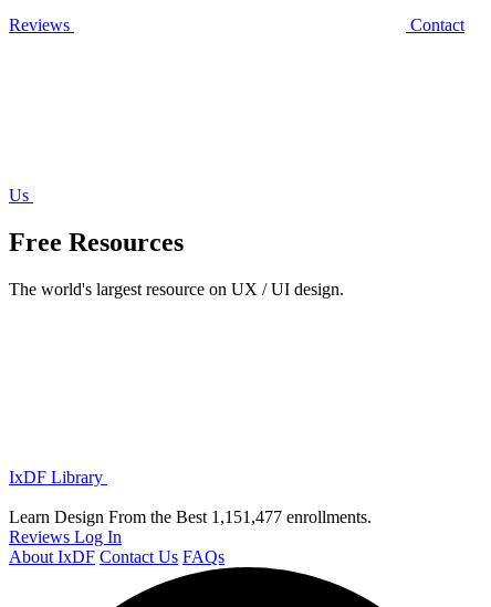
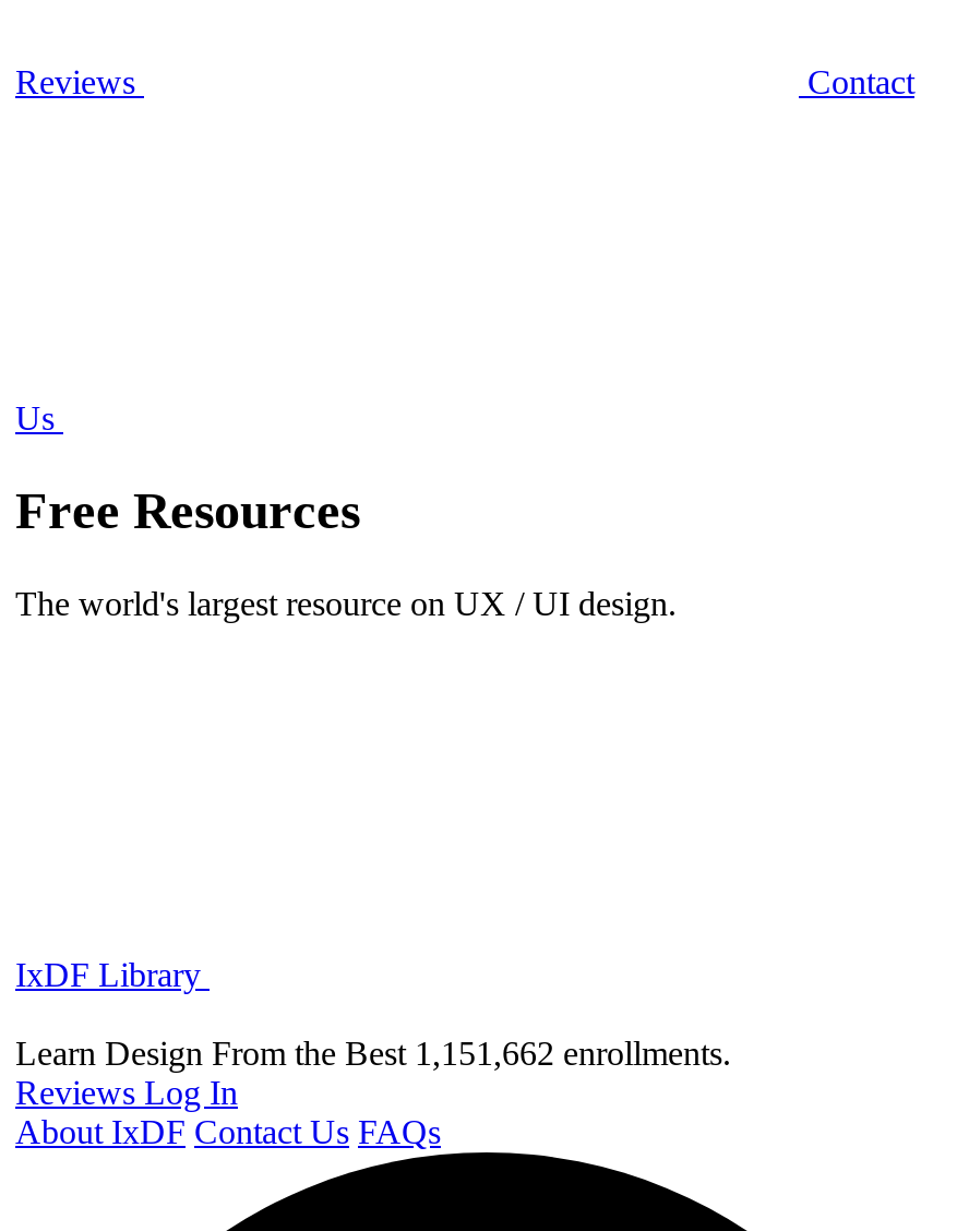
[9,507,372,526] Learn Design From the Best 1,151,477 enrollments. -> [15,1034,731,1071] Learn Design From the Best 1,151,662 enrollments.

